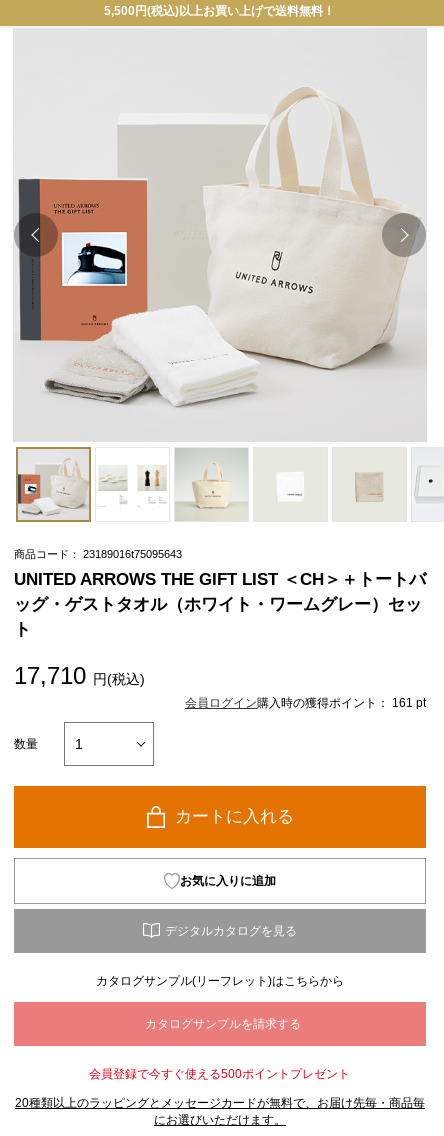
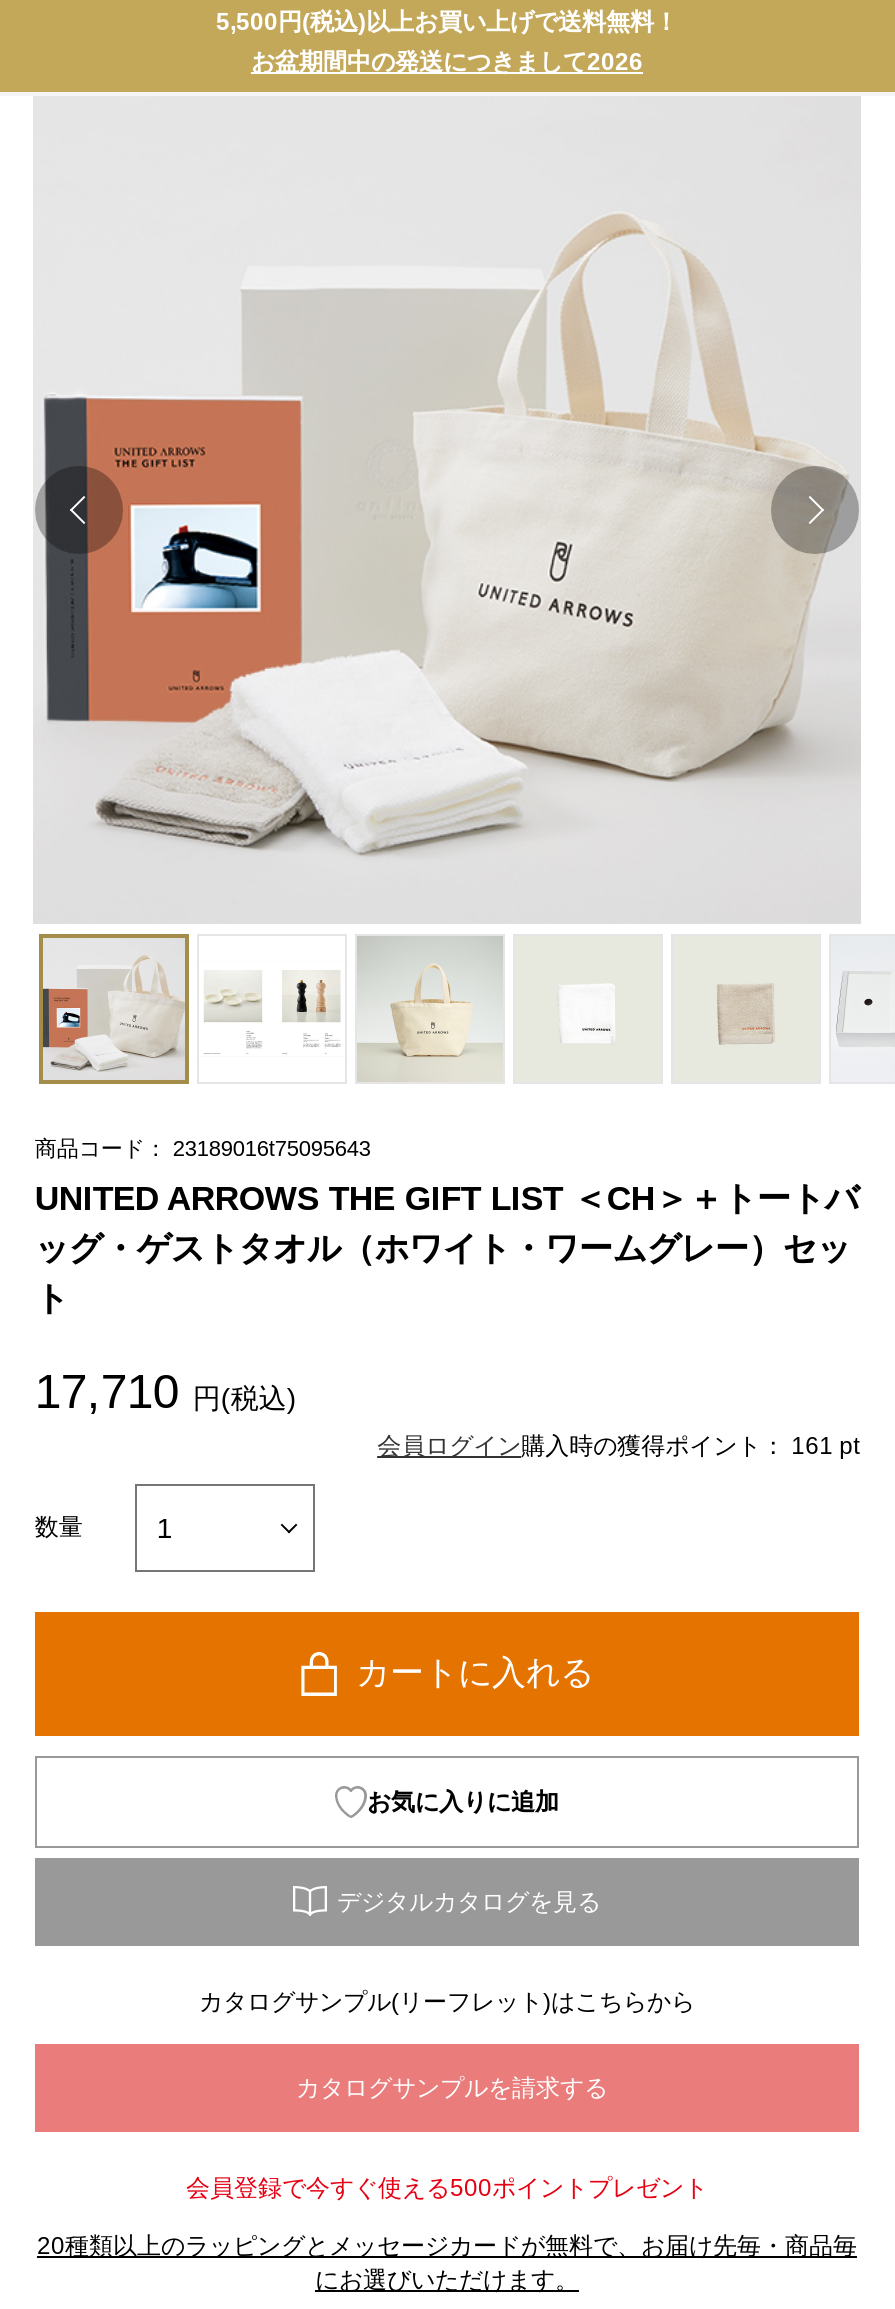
none -> [251,48,643,76] お盆期間中の発送につきまして2026

